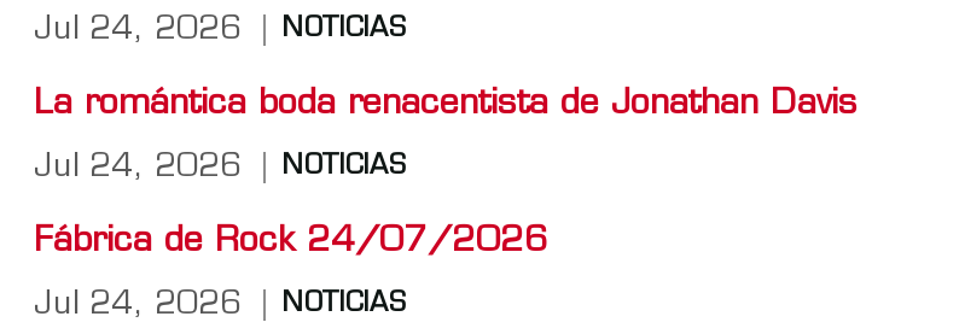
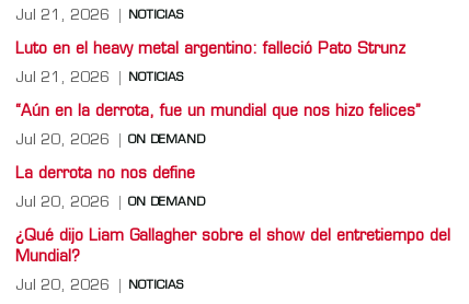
[34,14,403,46] Jul 24, 2026 NOTICIAS -> [15,9,183,23] Jul 21, 2026 NOTICIAS
[34,87,858,123] La romántica boda renacentista de Jonathan Davis -> [15,41,405,58] Luto en el heavy metal argentino: falleció Pato Strunz
[34,152,403,183] Jul 24, 2026 NOTICIAS -> [15,71,183,85] Jul 21, 2026 NOTICIAS
[34,224,548,320] Fábrica de Rock 24/07/2026 | Jul 24, 2026 -> [15,104,450,293] “Aún en la derrota, fue un mundial que nos hizo felices” | Jul 20, 2026 | ON DEMAND | La derrota no nos define | Jul 20, 2026 | ON DEMAND | ¿Qué dijo Liam Gallagher sobre el show del entretiempo del | Mundial? | Jul 20, 2026

